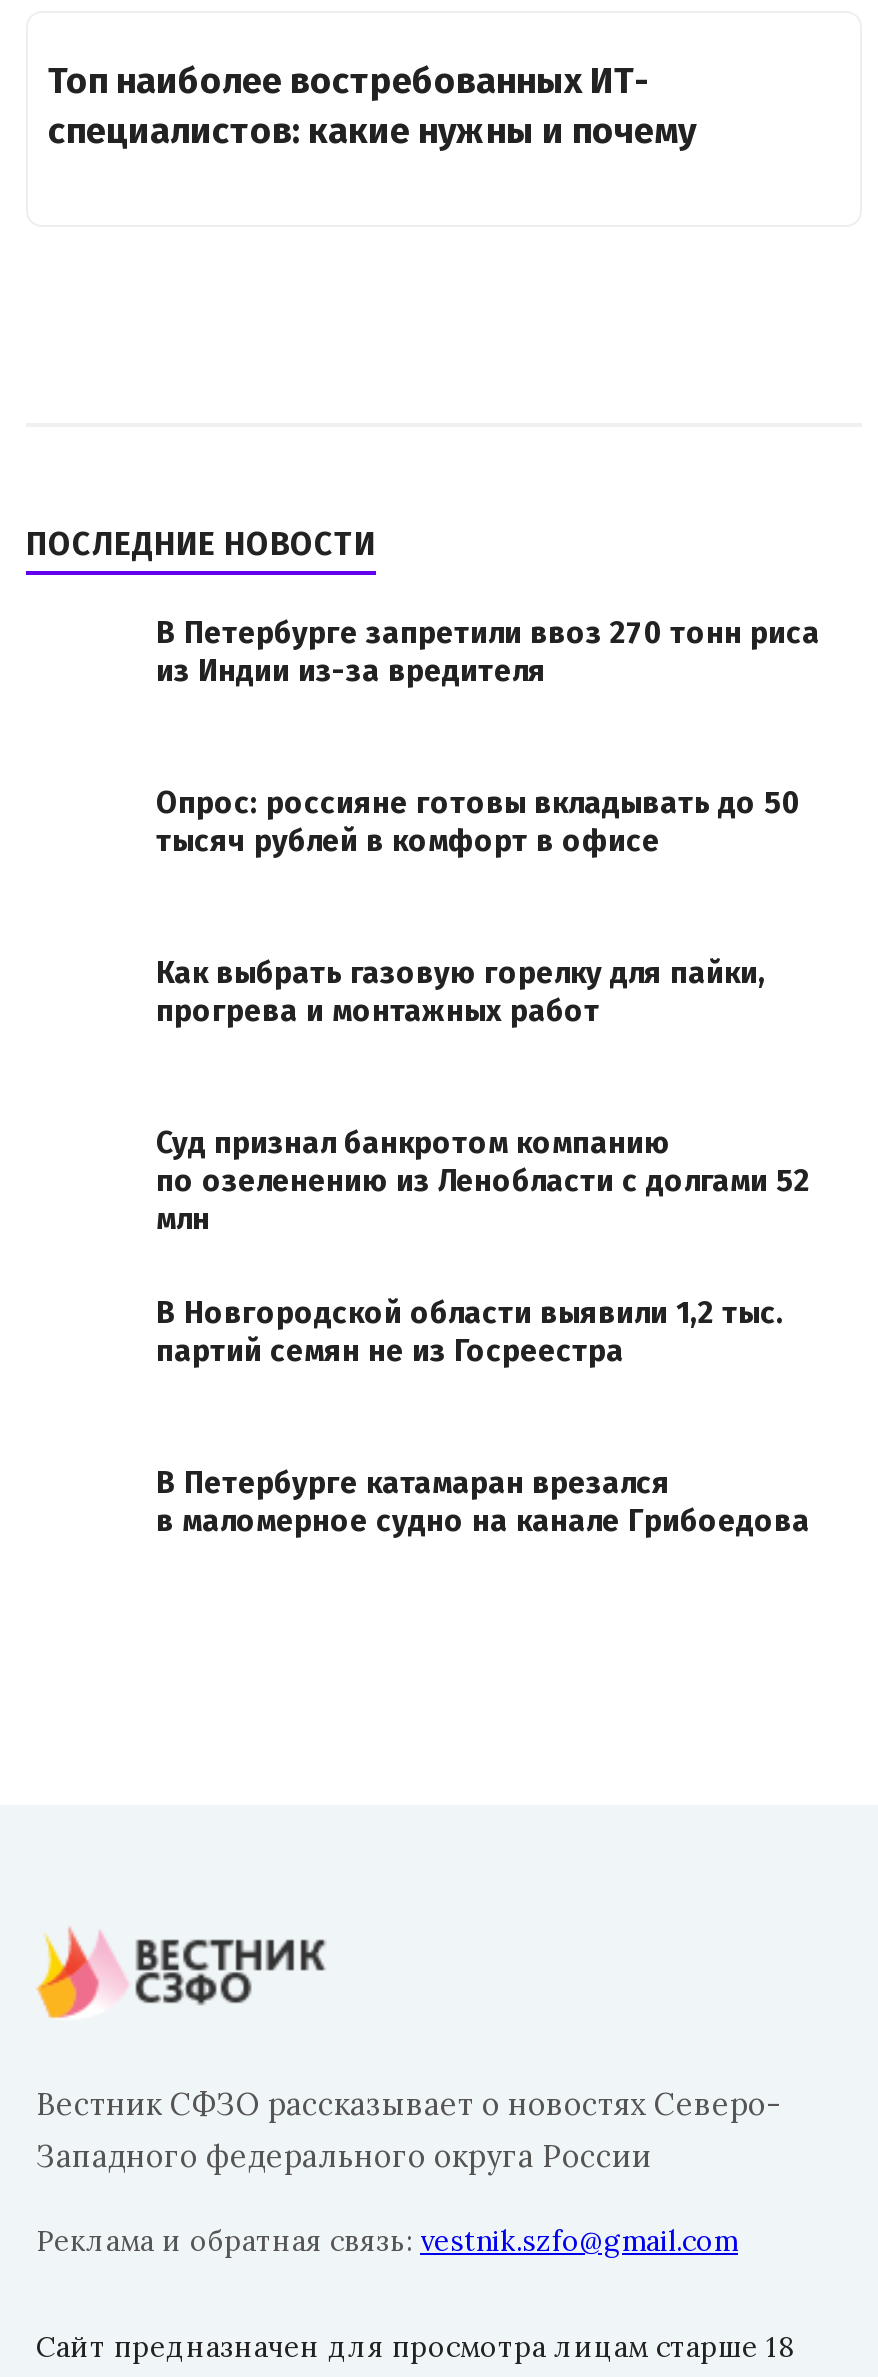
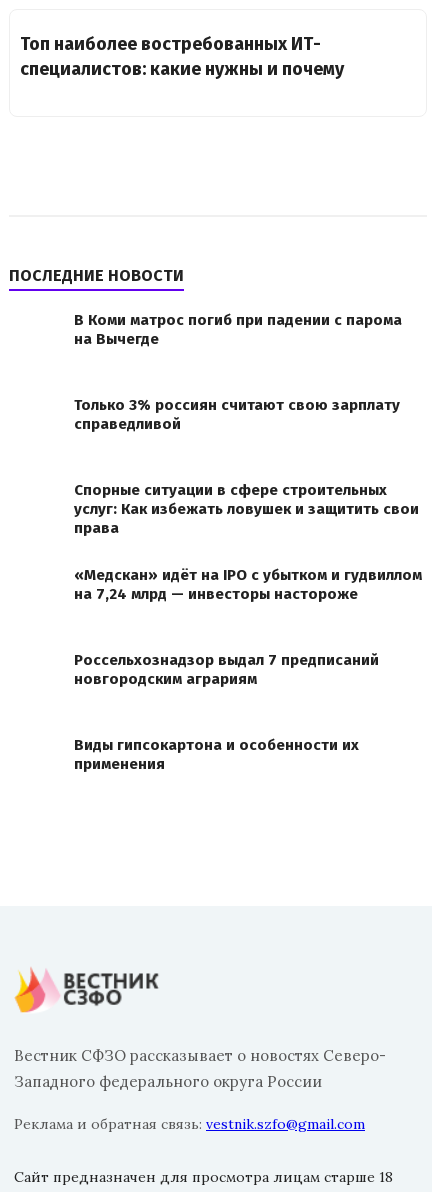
[156,615,820,689] В Петербурге запретили ввоз 270 тонн риса | из Индии из-за вредителя -> [74,311,402,348] В Коми матрос погиб при падении с парома | на Вычегде
[156,785,800,859] Опрос: россияне готовы вкладывать до 50 | тысяч рублей в комфорт в офисе -> [74,396,400,433] Только 3% россиян считают свою зарплату | справедливой
[156,955,766,1029] Как выбрать газовую горелку для пайки, | прогрева и монтажных работ -> [74,481,419,537] Спорные ситуации в сфере строительных | услуг: Как избежать ловушек и защитить свои | права
[156,1125,810,1237] Суд признал банкротом компанию | по озеленению из Ленобласти с долгами 52 | млн -> [74,566,422,603] «Медскан» идёт на IPO с убытком и гудвиллом | на 7,24 млрд — инвесторы настороже
[156,1295,784,1369] В Новгородской области выявили 1,2 тыс. | партий семян не из Госреестра -> [74,651,379,688] Россельхознадзор выдал 7 предписаний | новгородским аграриям
[156,1465,810,1539] В Петербурге катамаран врезался | в маломерное судно на канале Грибоедова -> [74,736,359,773] Виды гипсокартона и особенности их | применения

